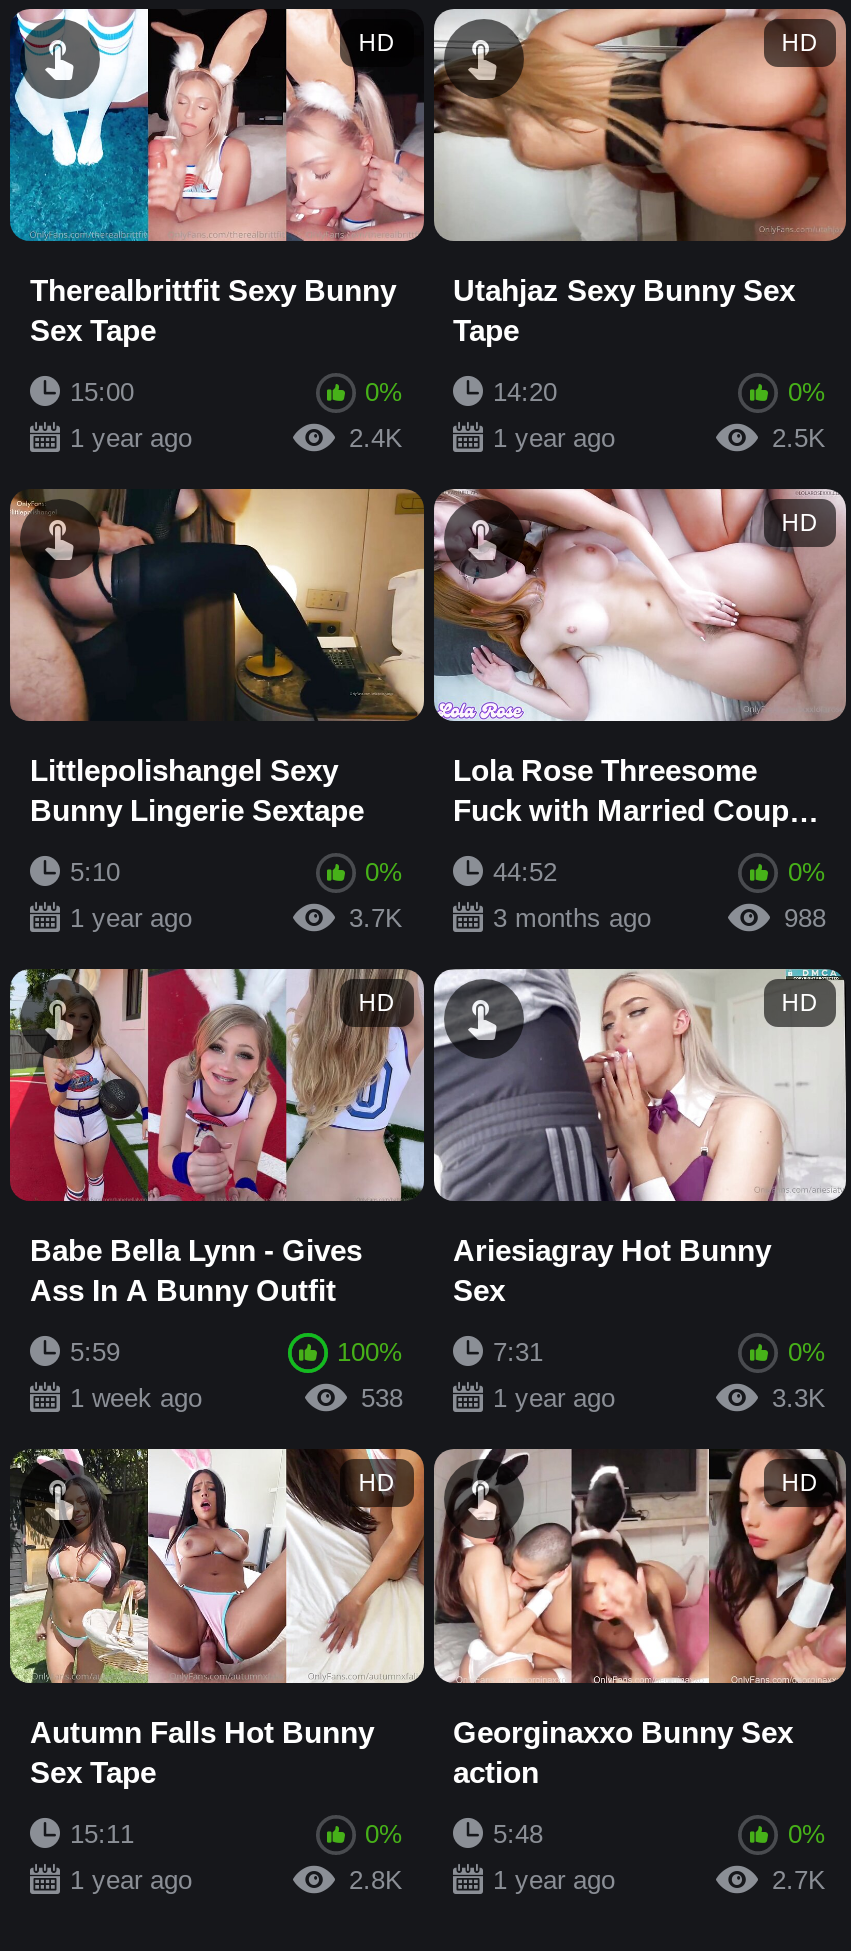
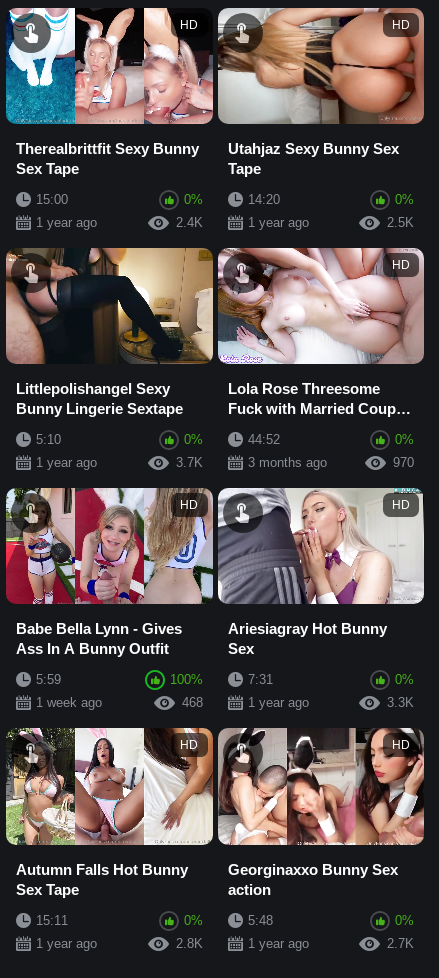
[784,904,826,934] 988 -> [393,455,414,470] 970
[361,1384,403,1414] 538 -> [181,695,202,710] 468

